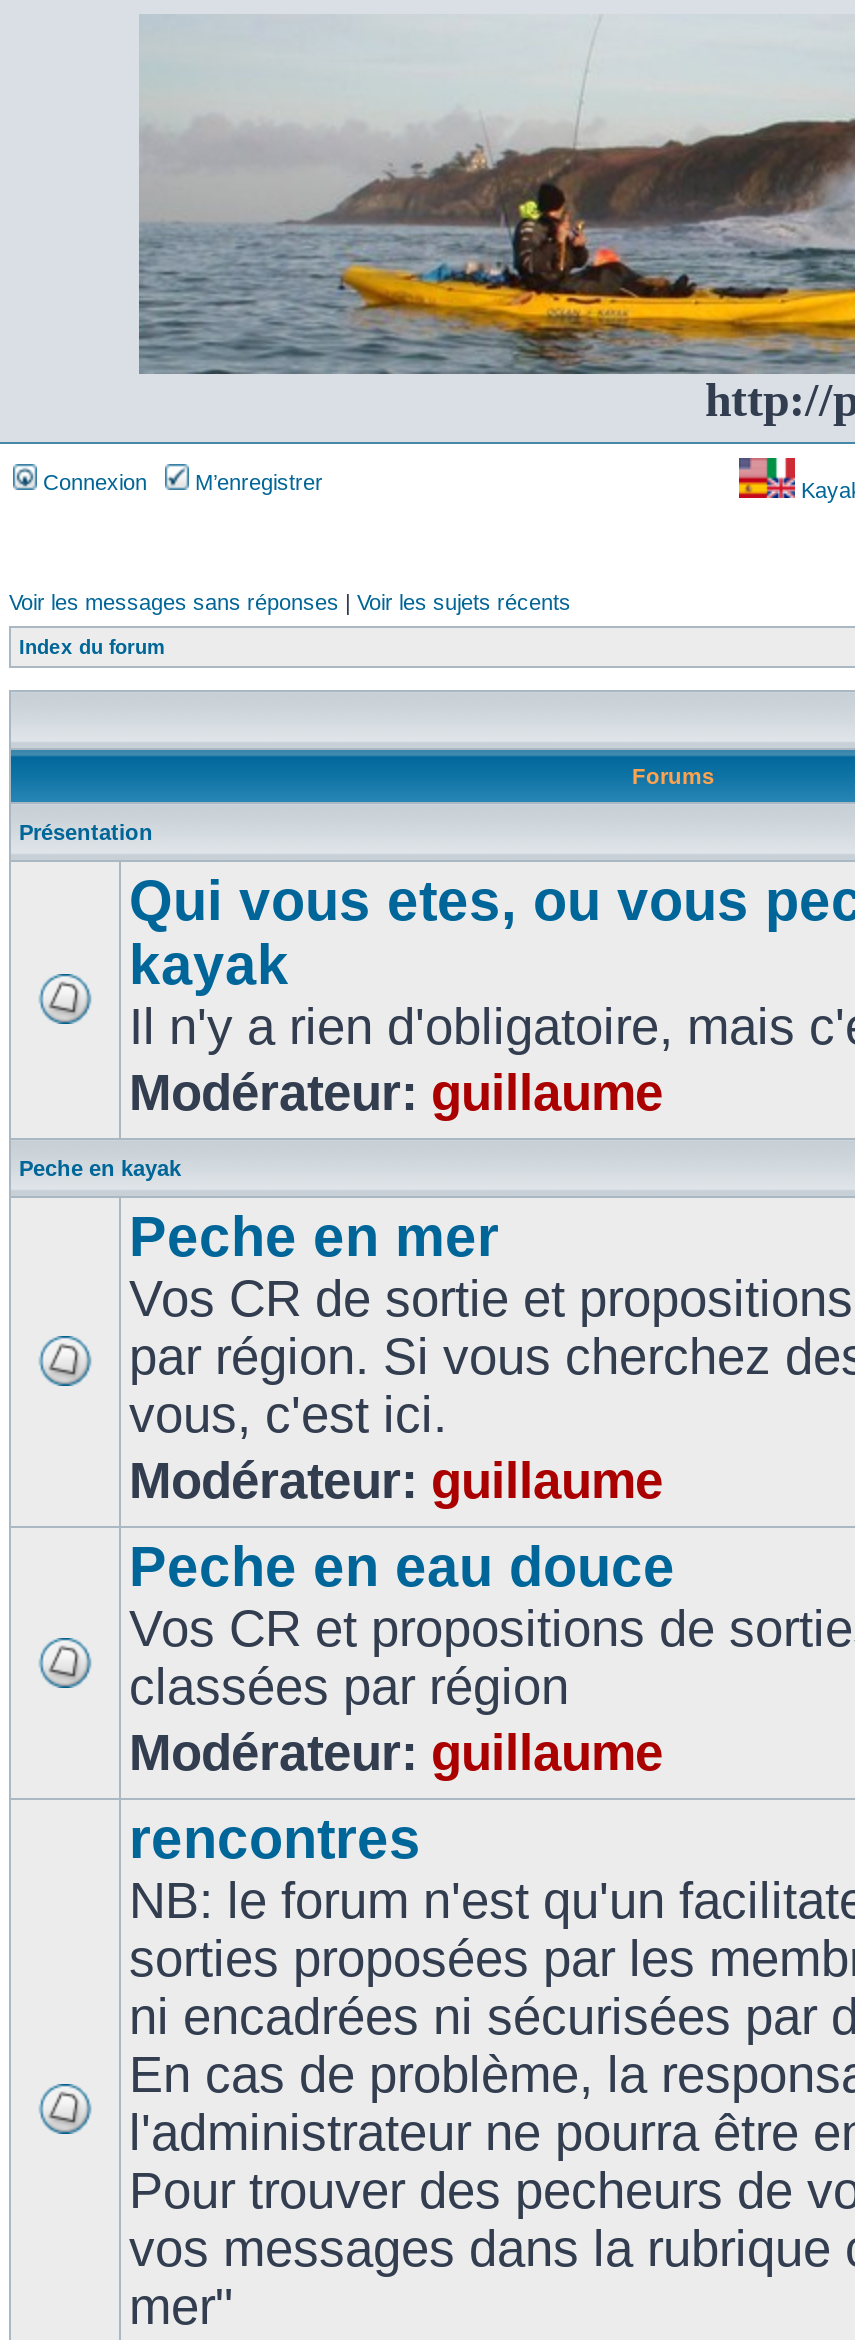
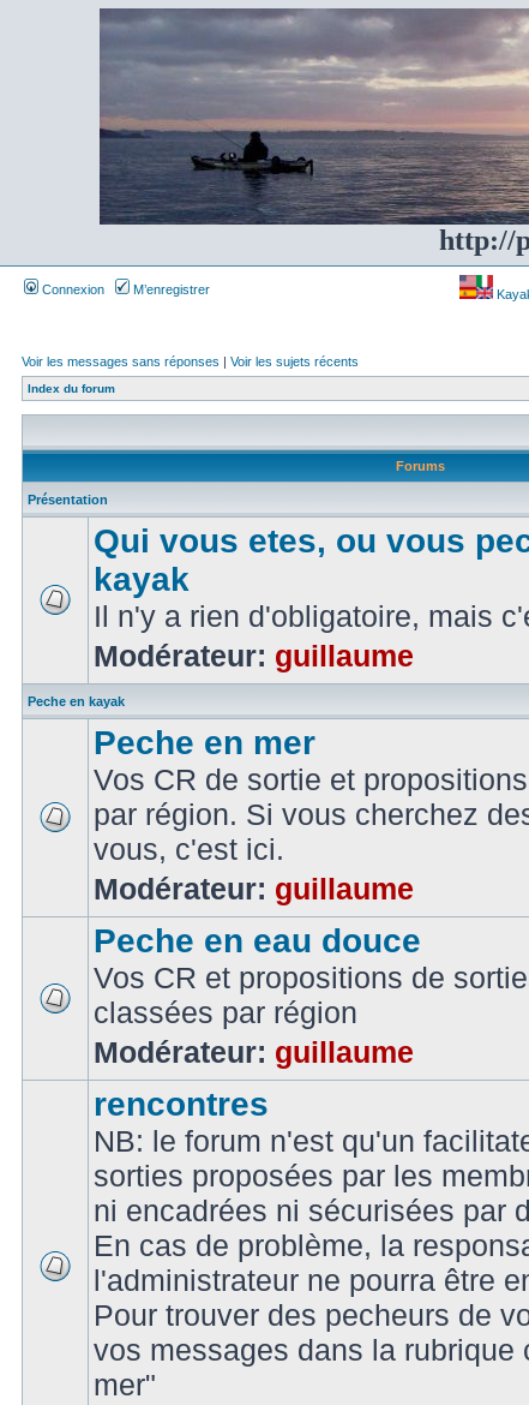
[139,14,849,374] [image] -> [100,7,525,225] [image]

